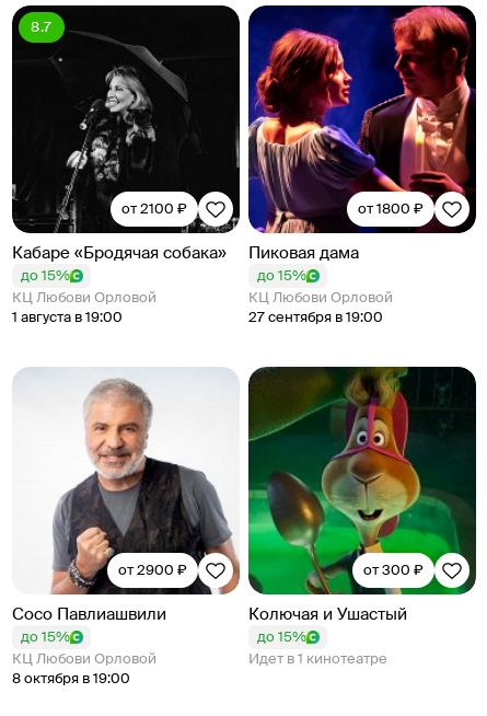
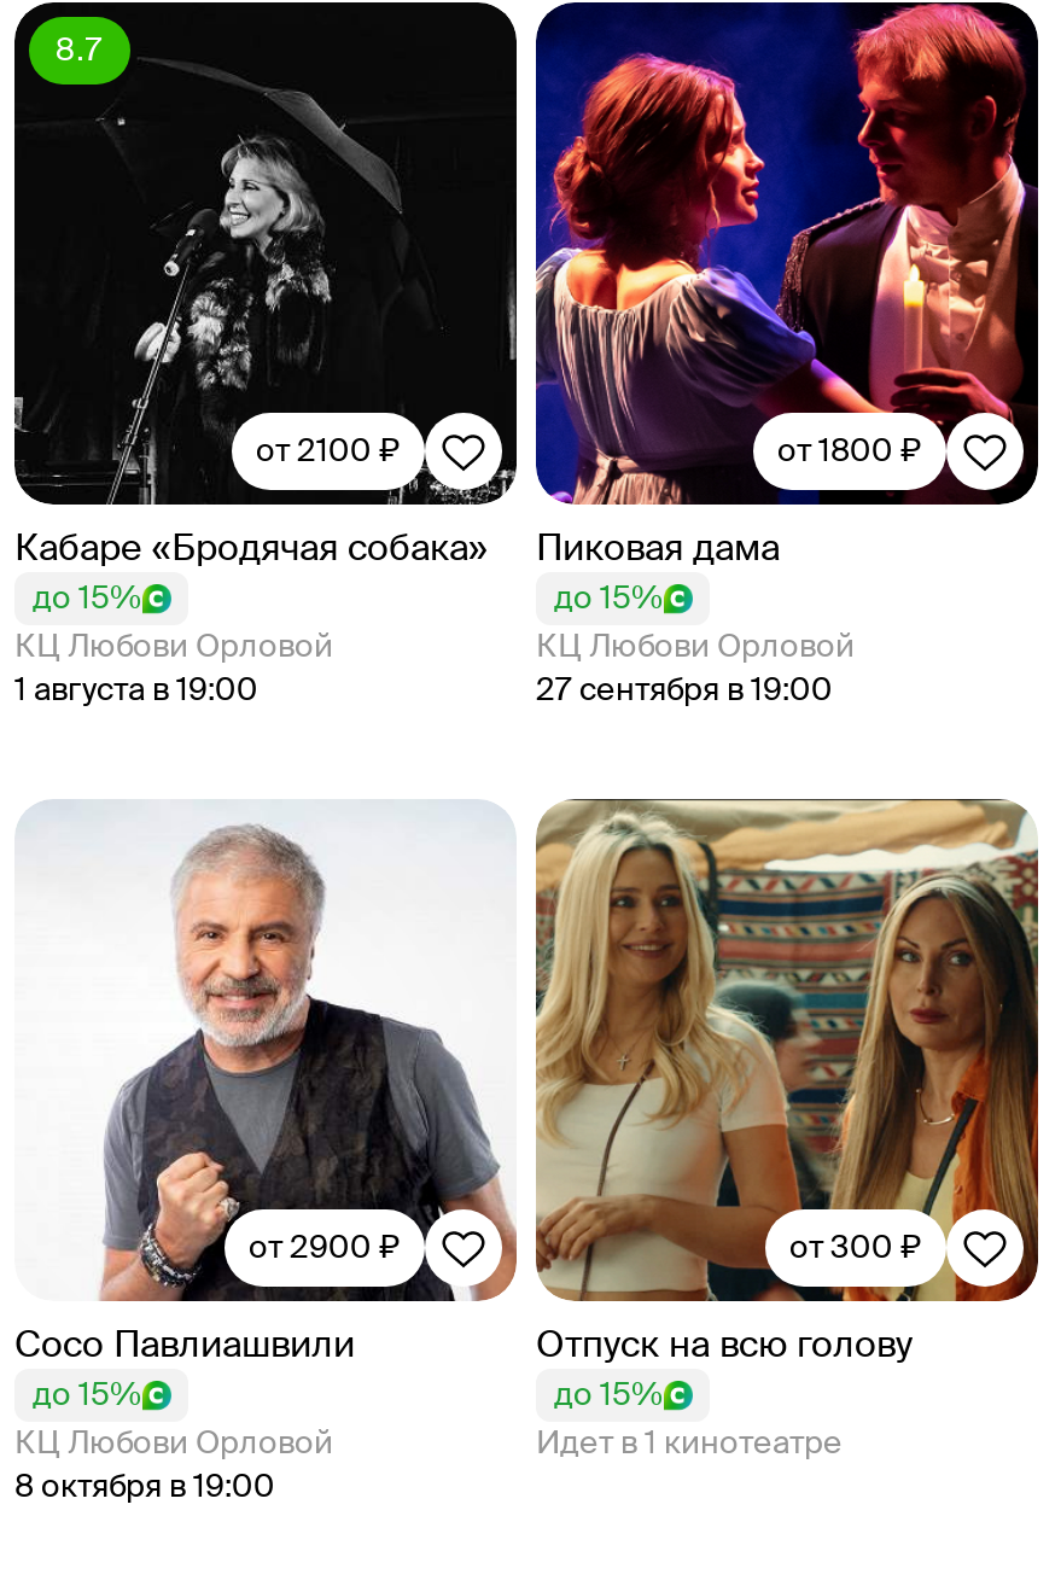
[247,366,477,625] [image] | Колючая и Ушастый -> [534,797,1040,1369] [image] | Отпуск на всю голову

